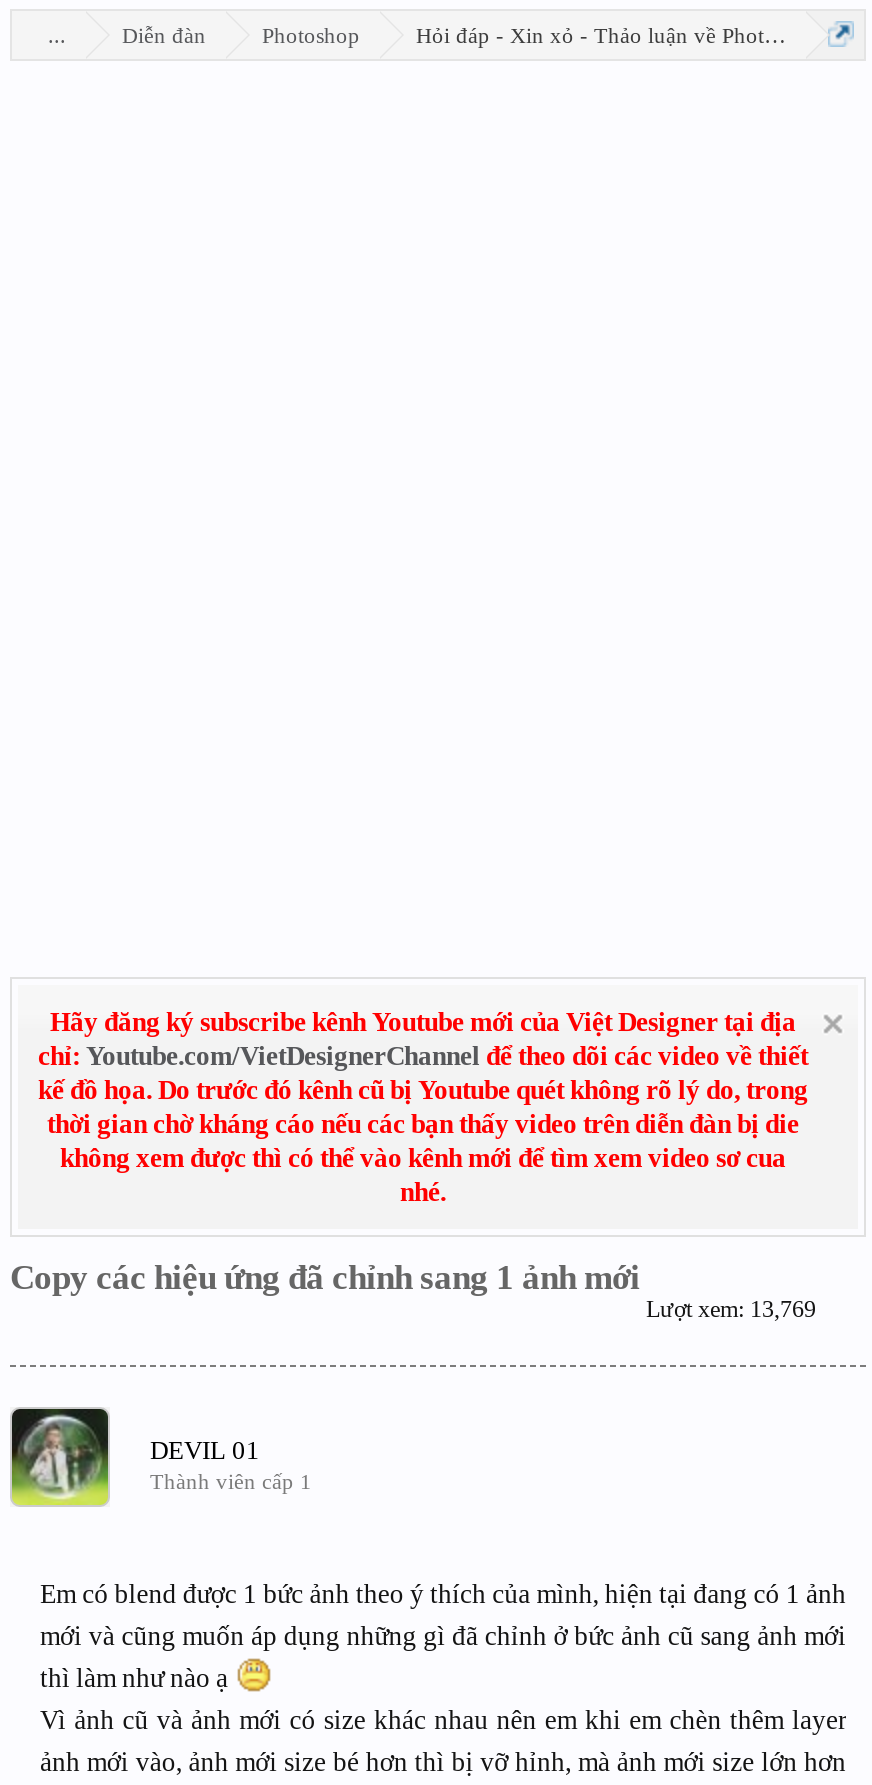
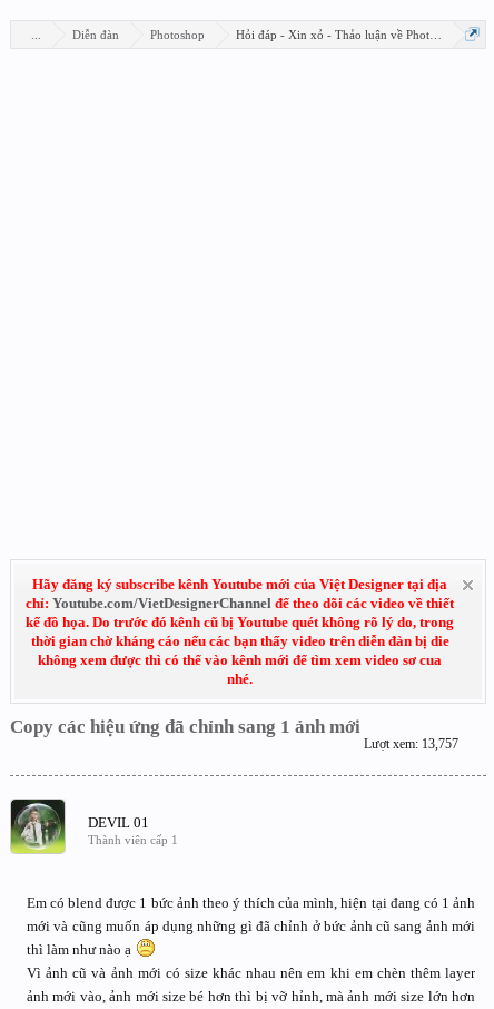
[646,1295,816,1323] Lượt xem: 13,769 -> [364,736,458,752] Lượt xem: 13,757

